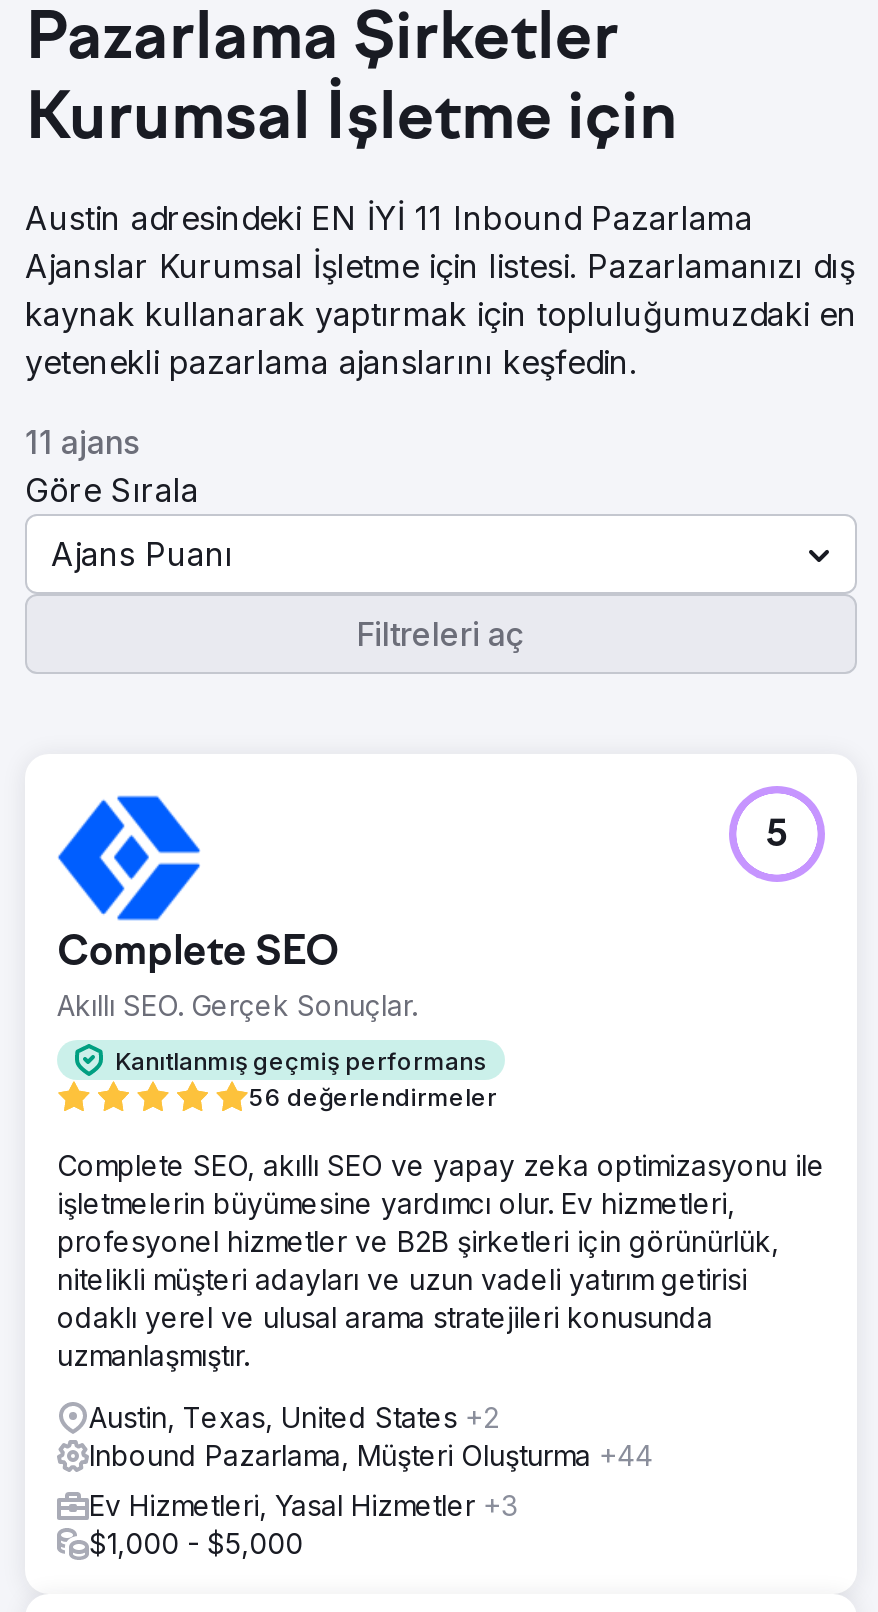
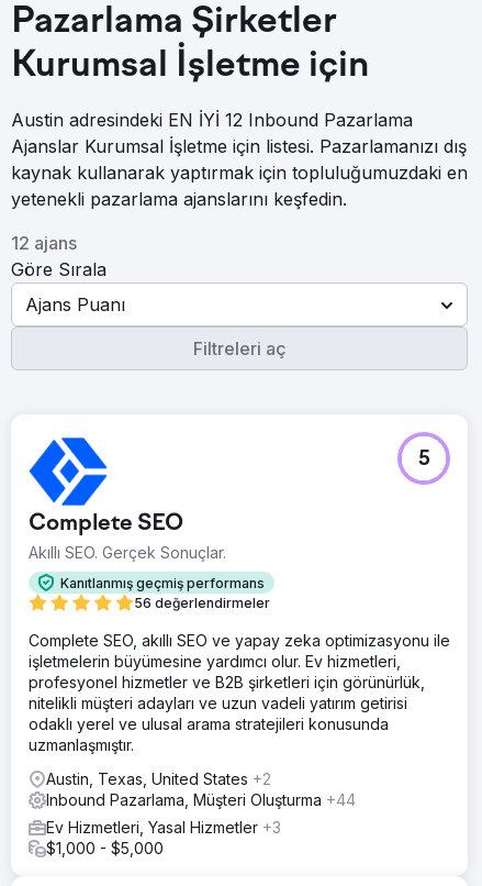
[25,198,753,238] Austin adresindeki EN İYİ 11 Inbound Pazarlama -> [11,109,413,131] Austin adresindeki EN İYİ 12 Inbound Pazarlama
[25,422,139,462] 11 ajans -> [11,232,77,254] 12 ajans

